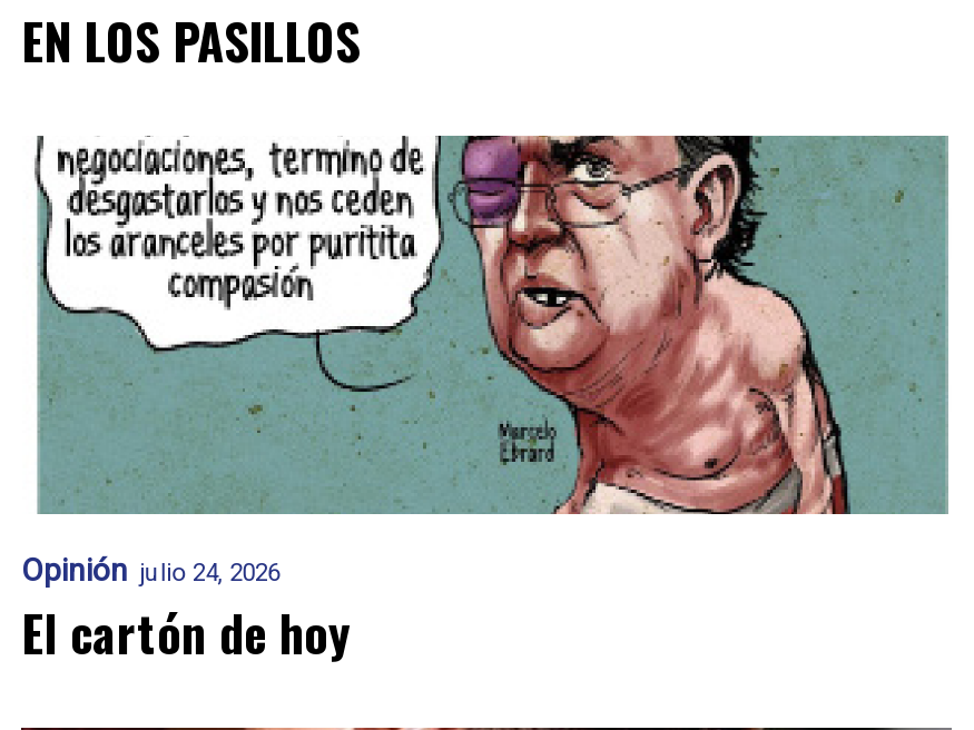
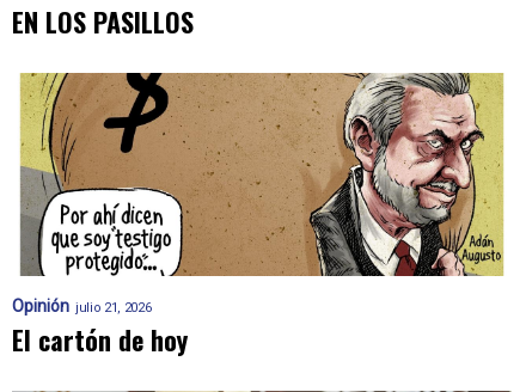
[21,134,950,588] [image] | Opinión julio 24, 2026 -> [12,72,509,316] [image] | Opinión julio 21, 2026

